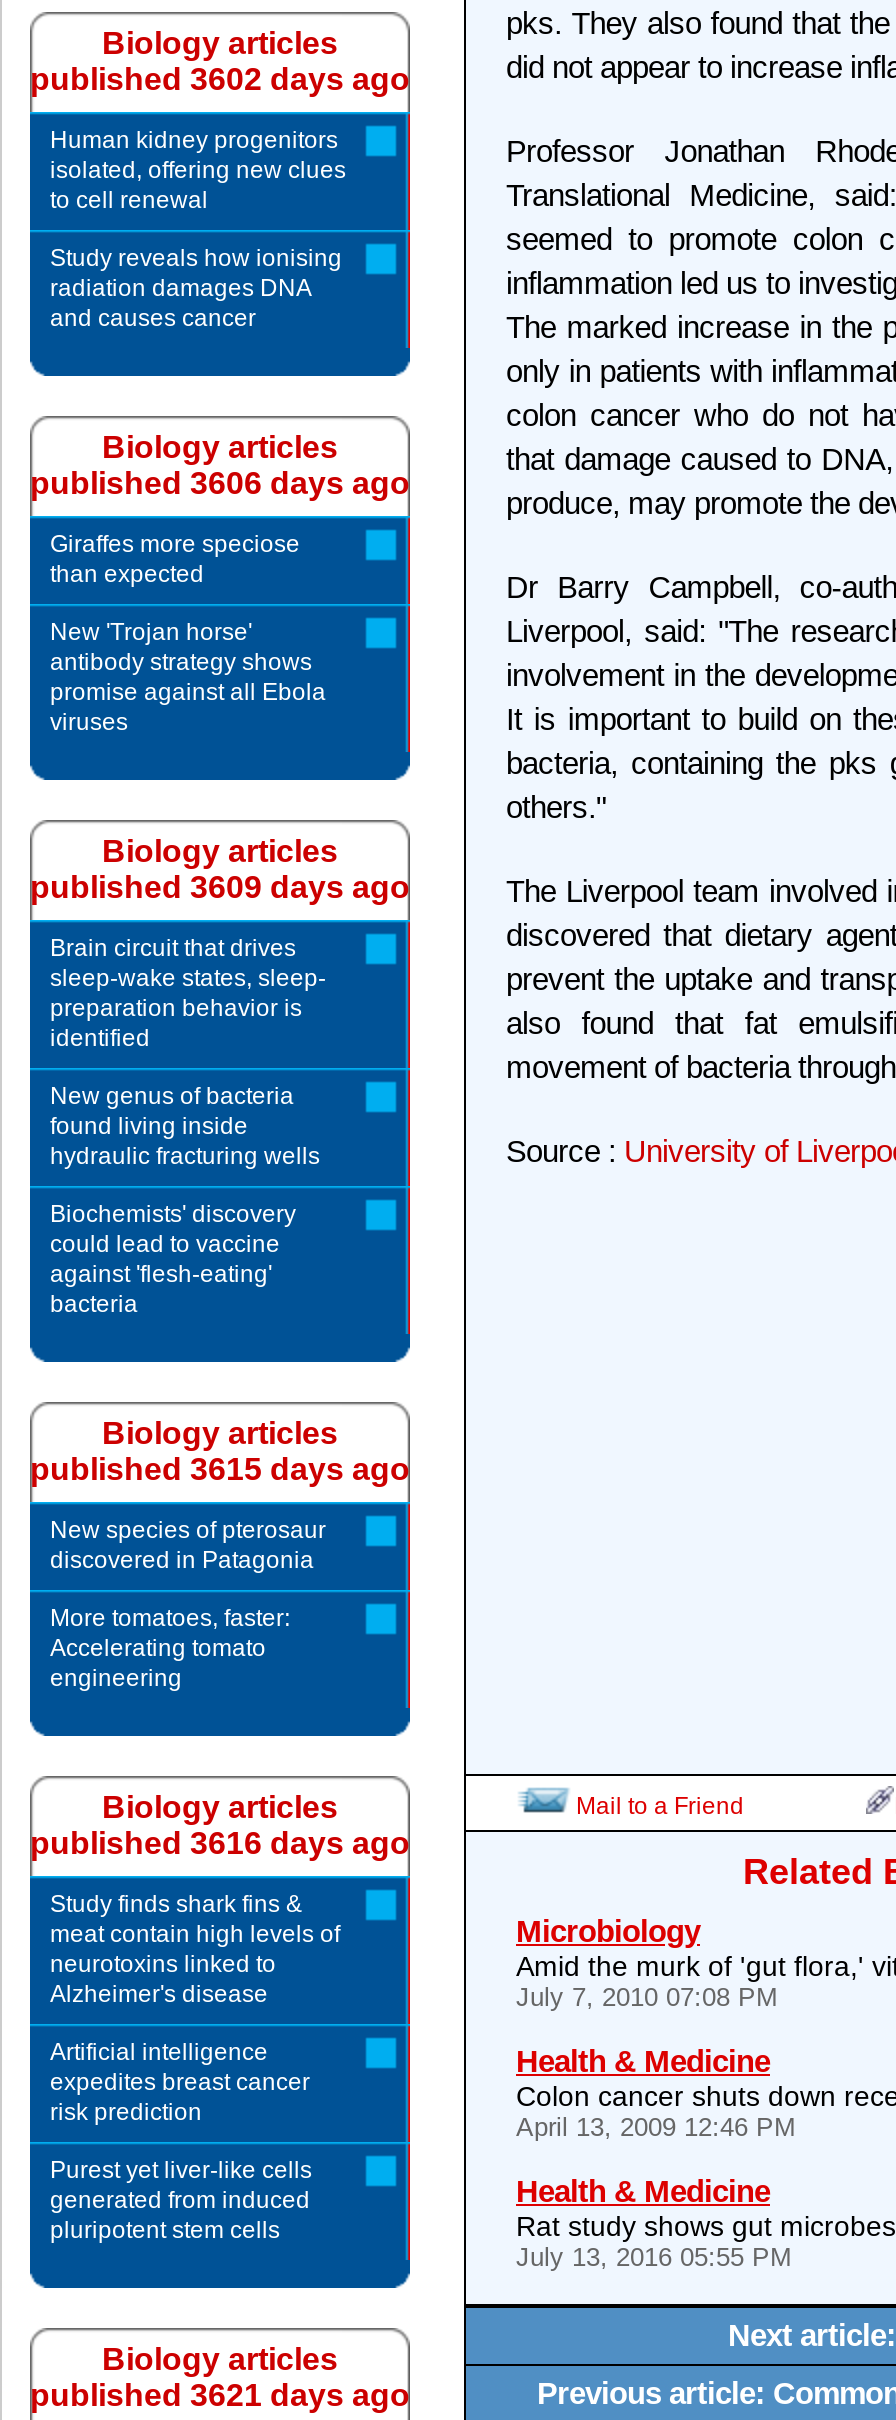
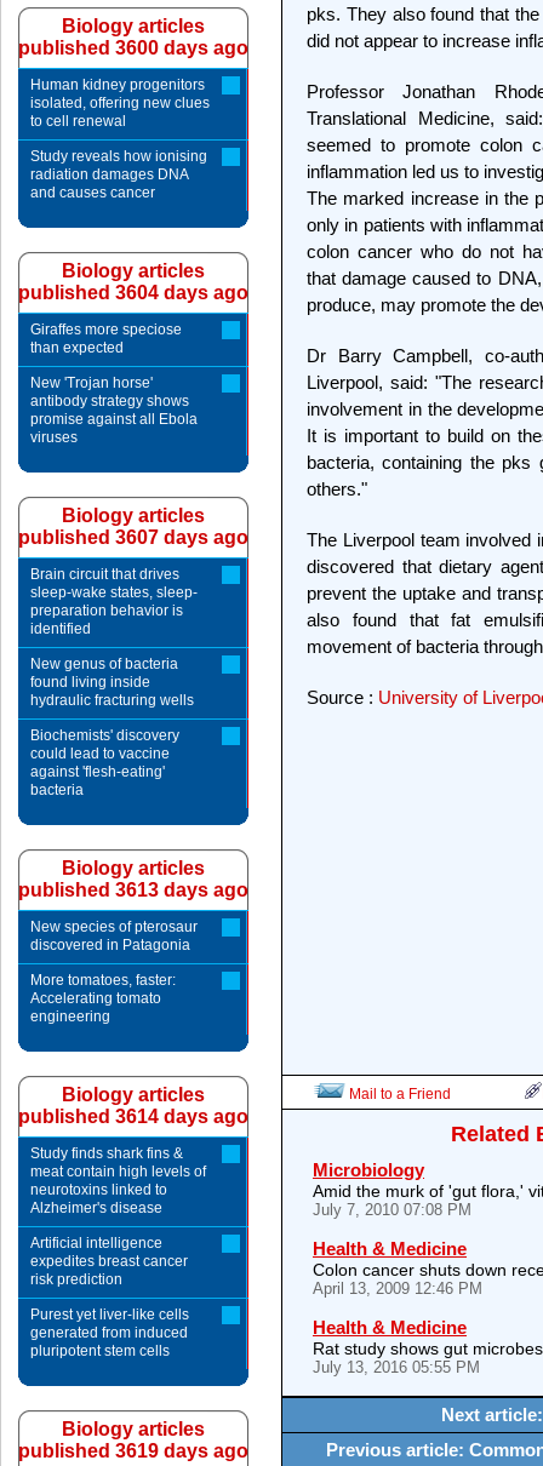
[30,62,410,96] published 3602 days ago -> [18,38,248,58] published 3600 days ago
[30,466,410,500] published 3606 days ago -> [18,282,248,303] published 3604 days ago
[30,870,410,904] published 3609 days ago -> [18,527,248,548] published 3607 days ago
[30,1452,410,1486] published 3615 days ago -> [18,880,248,900] published 3613 days ago
[30,1826,410,1860] published 3616 days ago -> [18,1106,248,1127] published 3614 days ago
[30,2378,410,2412] published 3621 days ago -> [18,1441,248,1461] published 3619 days ago

